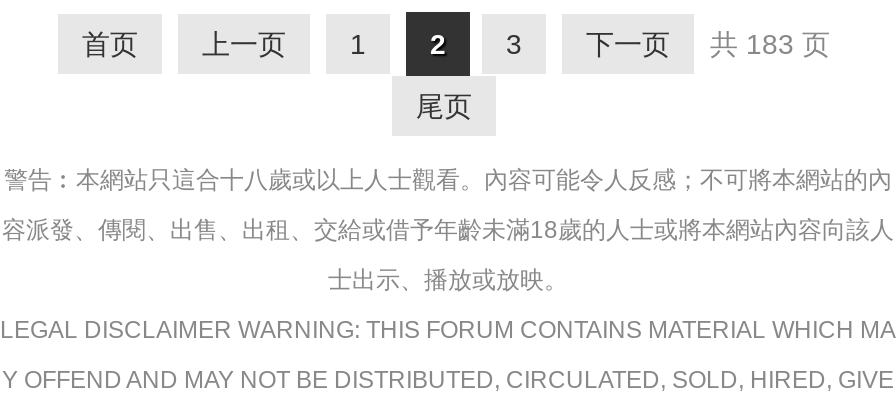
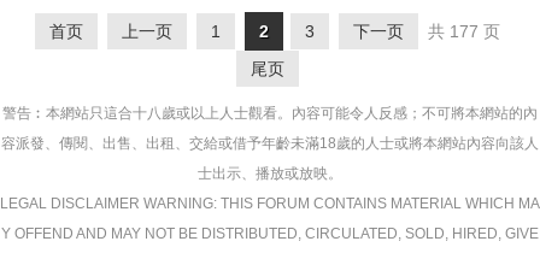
[82,28,838,60] 首页 上一页 1 2 3 下一页 共 183 页 -> [49,22,505,41] 首页 上一页 1 2 3 下一页 共 177 页

